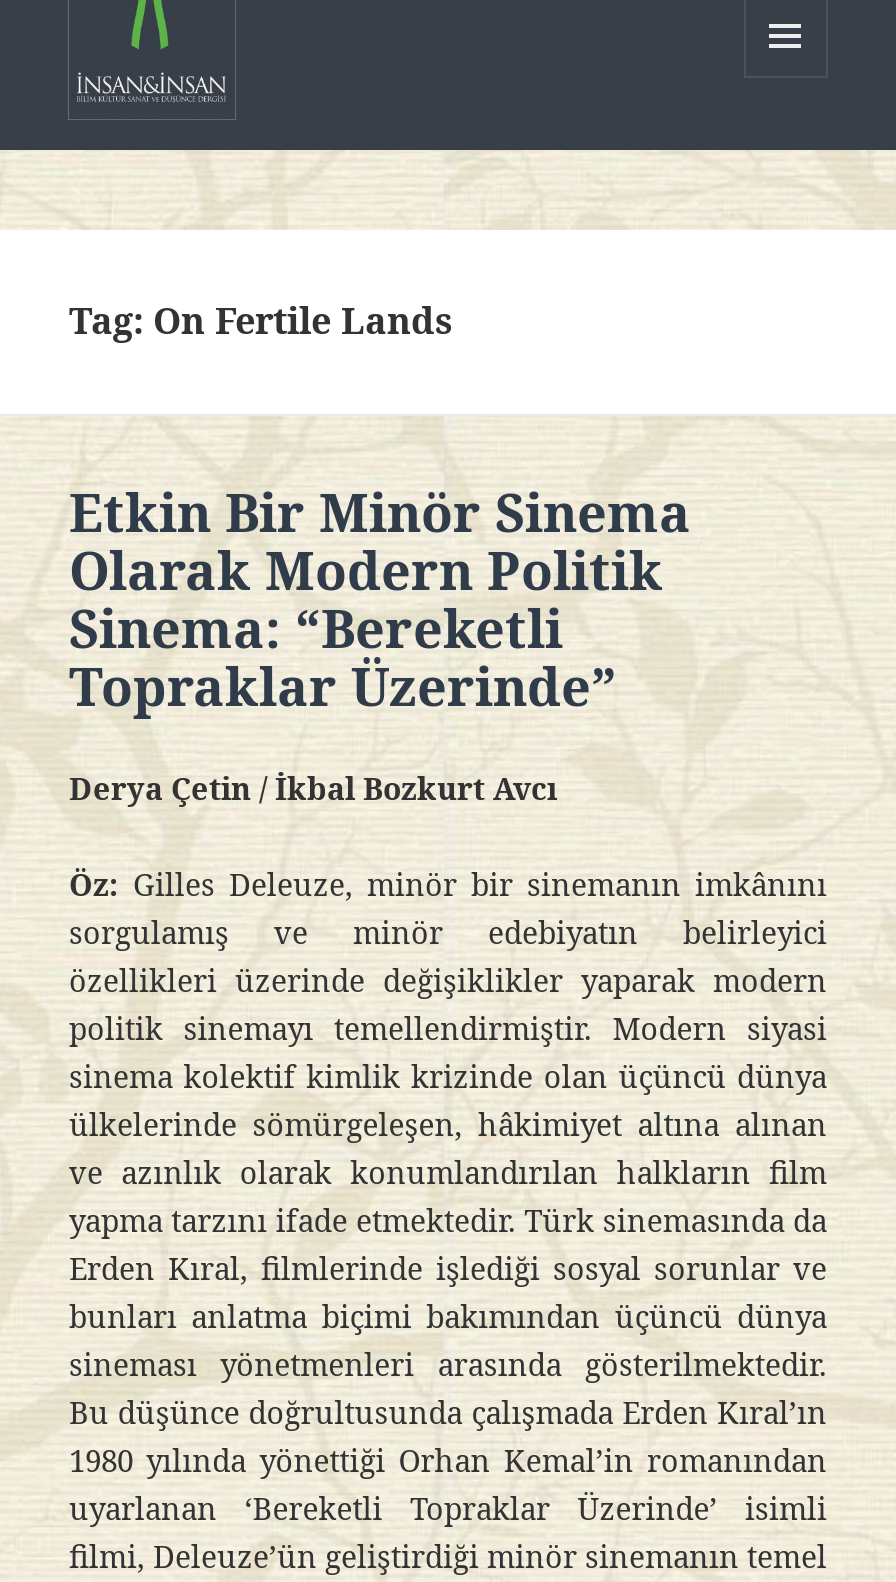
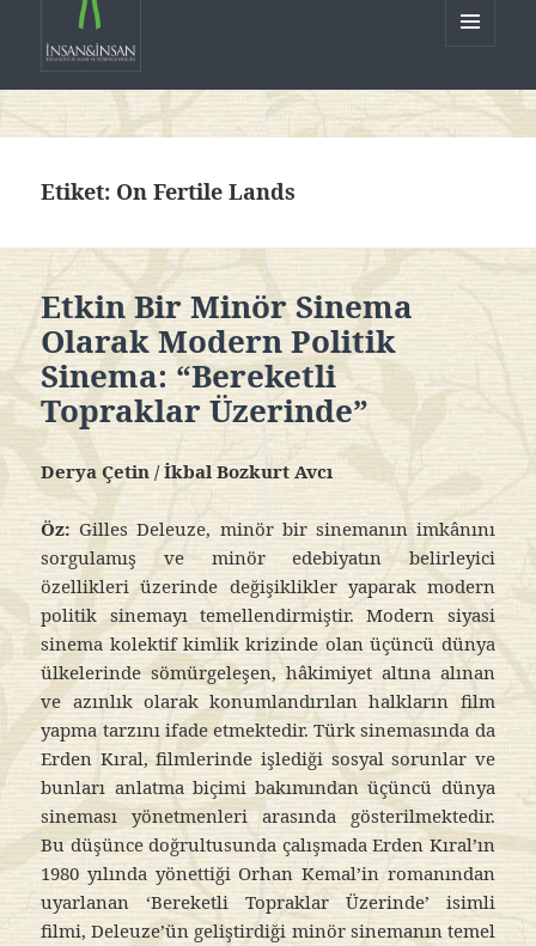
[69,297,453,345] Tag: On Fertile Lands -> [41,178,296,206] Etiket: On Fertile Lands

